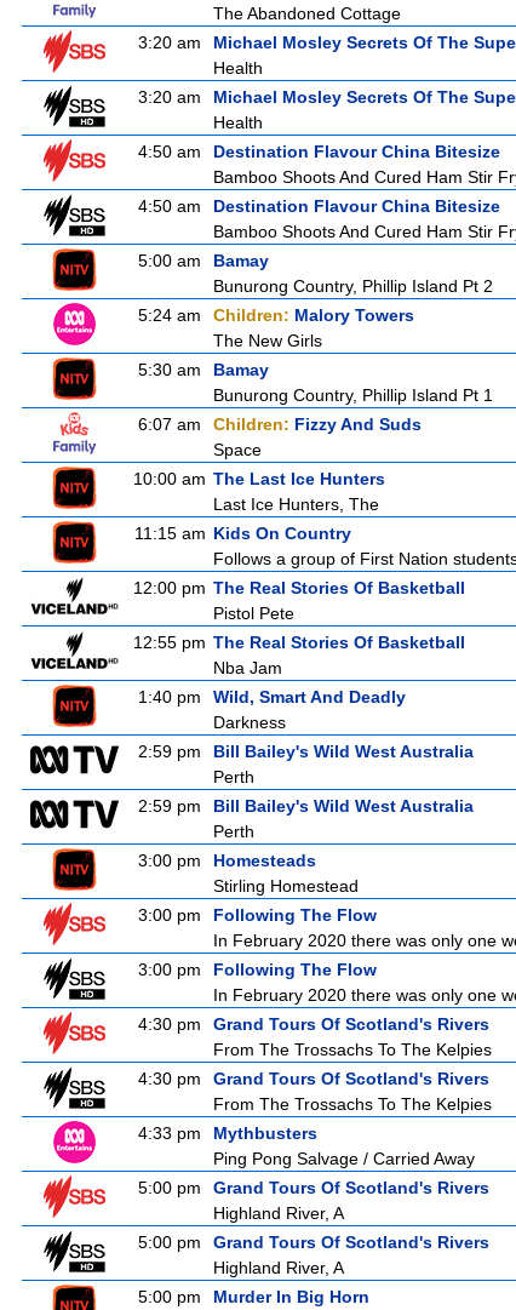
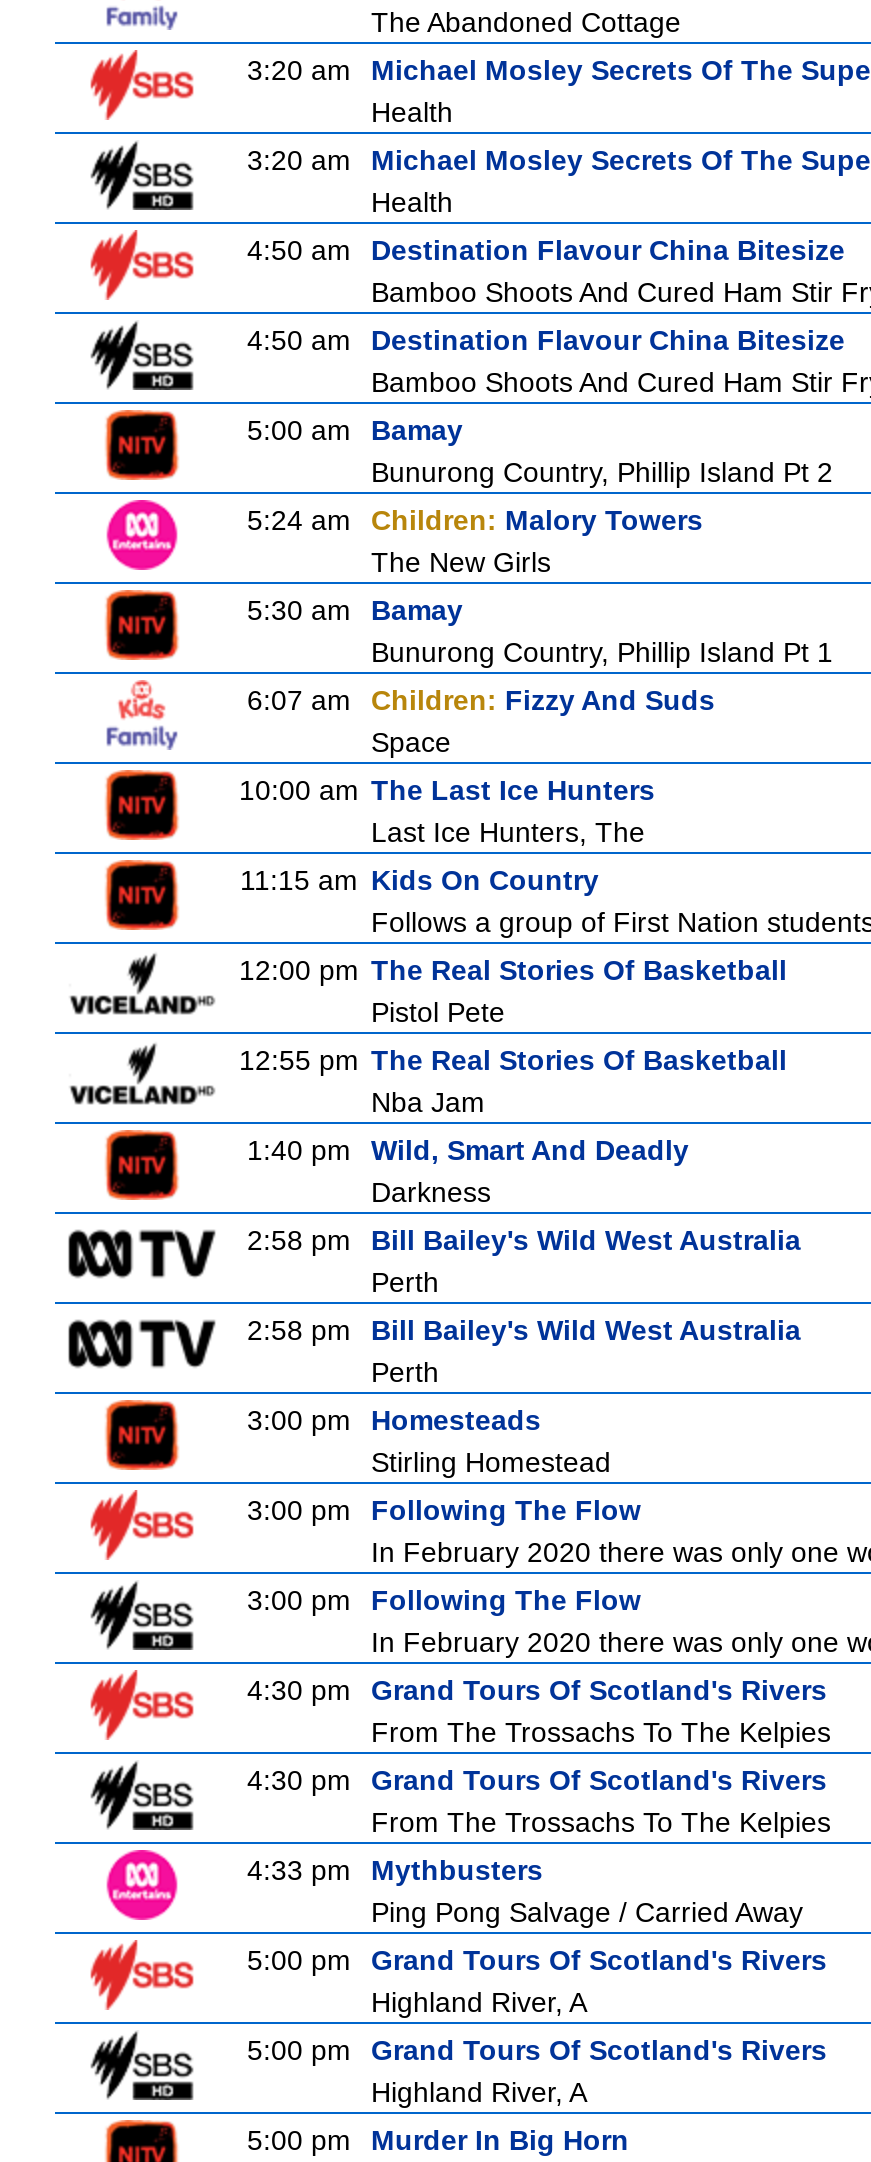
[138,742,474,761] 2:59 pm Bill Bailey's Wild West Australia -> [247,1224,801,1256] 2:58 pm Bill Bailey's Wild West Australia
[138,796,474,816] 2:59 pm Bill Bailey's Wild West Australia -> [247,1314,801,1346] 2:58 pm Bill Bailey's Wild West Australia

